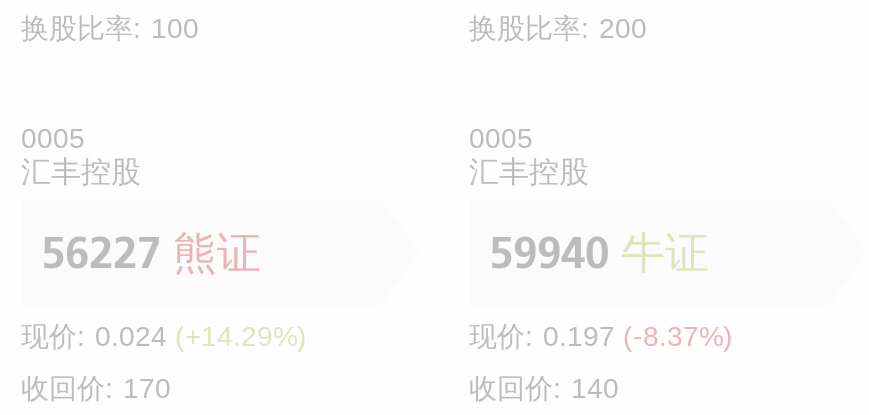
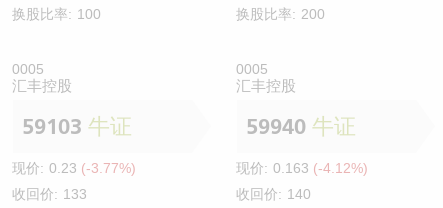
[41,225,261,279] 56227熊证 -> [22,113,132,140] 59103牛证
[21,319,307,351] 现价: 0.024 (+14.29%) -> [12,160,136,176] 现价: 0.23 (-3.77%)
[469,319,733,351] 现价: 0.197 (-8.37%) -> [236,160,368,176] 现价: 0.163 (-4.12%)
[21,371,171,403] 收回价: 170 -> [12,186,87,202] 收回价: 133

